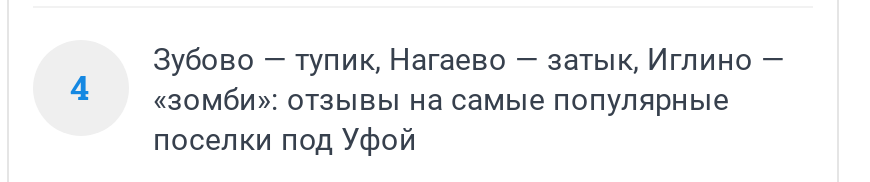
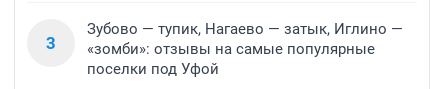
[70,64,729,118] 4 «зомби»: отзывы на самые популярные -> [46,31,375,58] 3 «зомби»: отзывы на самые популярные

